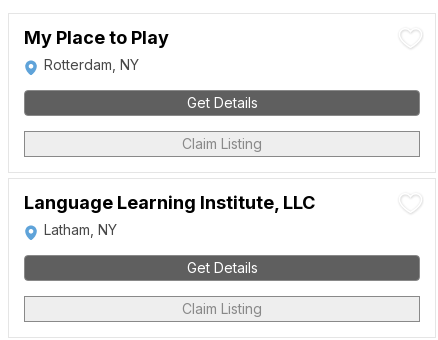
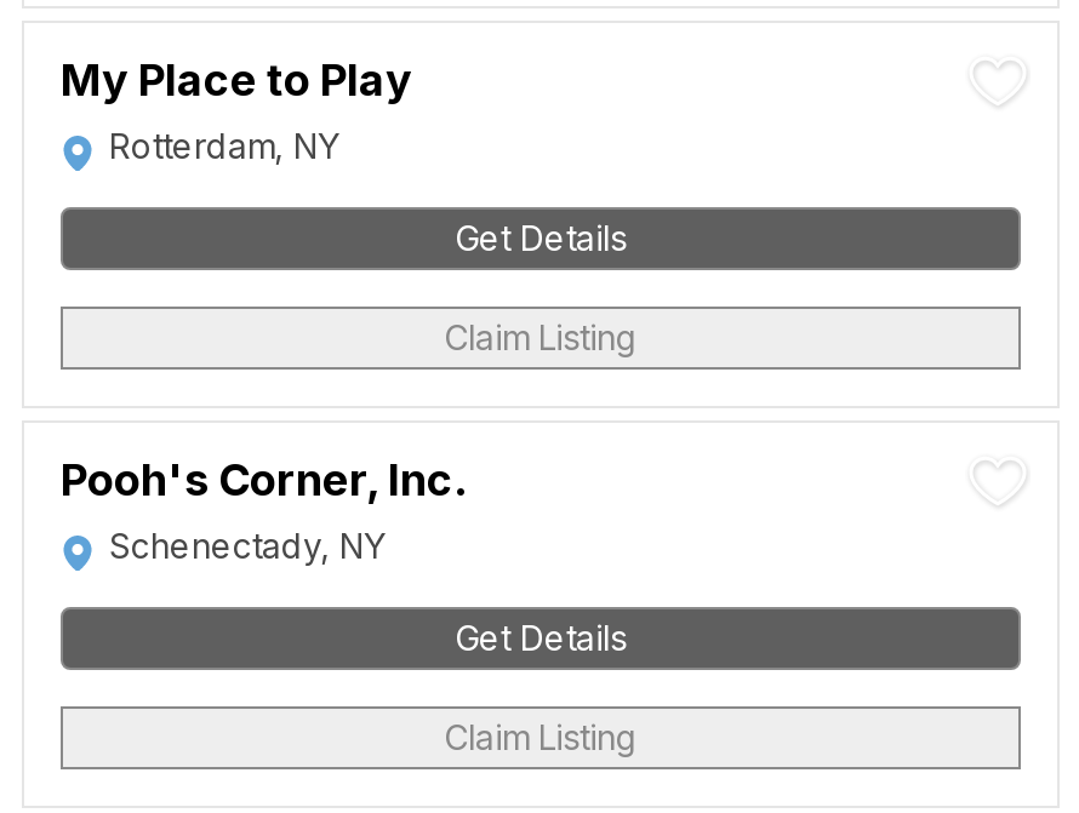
[24,192,315,238] Language Learning Institute, LLC | Latham, NY -> [61,454,466,566] Pooh's Corner, Inc. | Schenectady, NY

